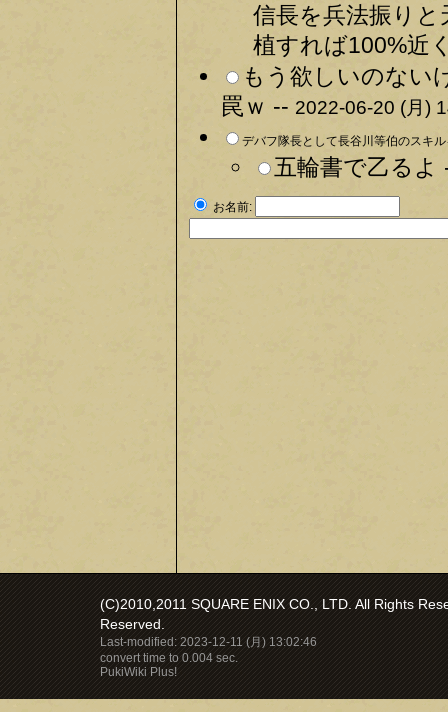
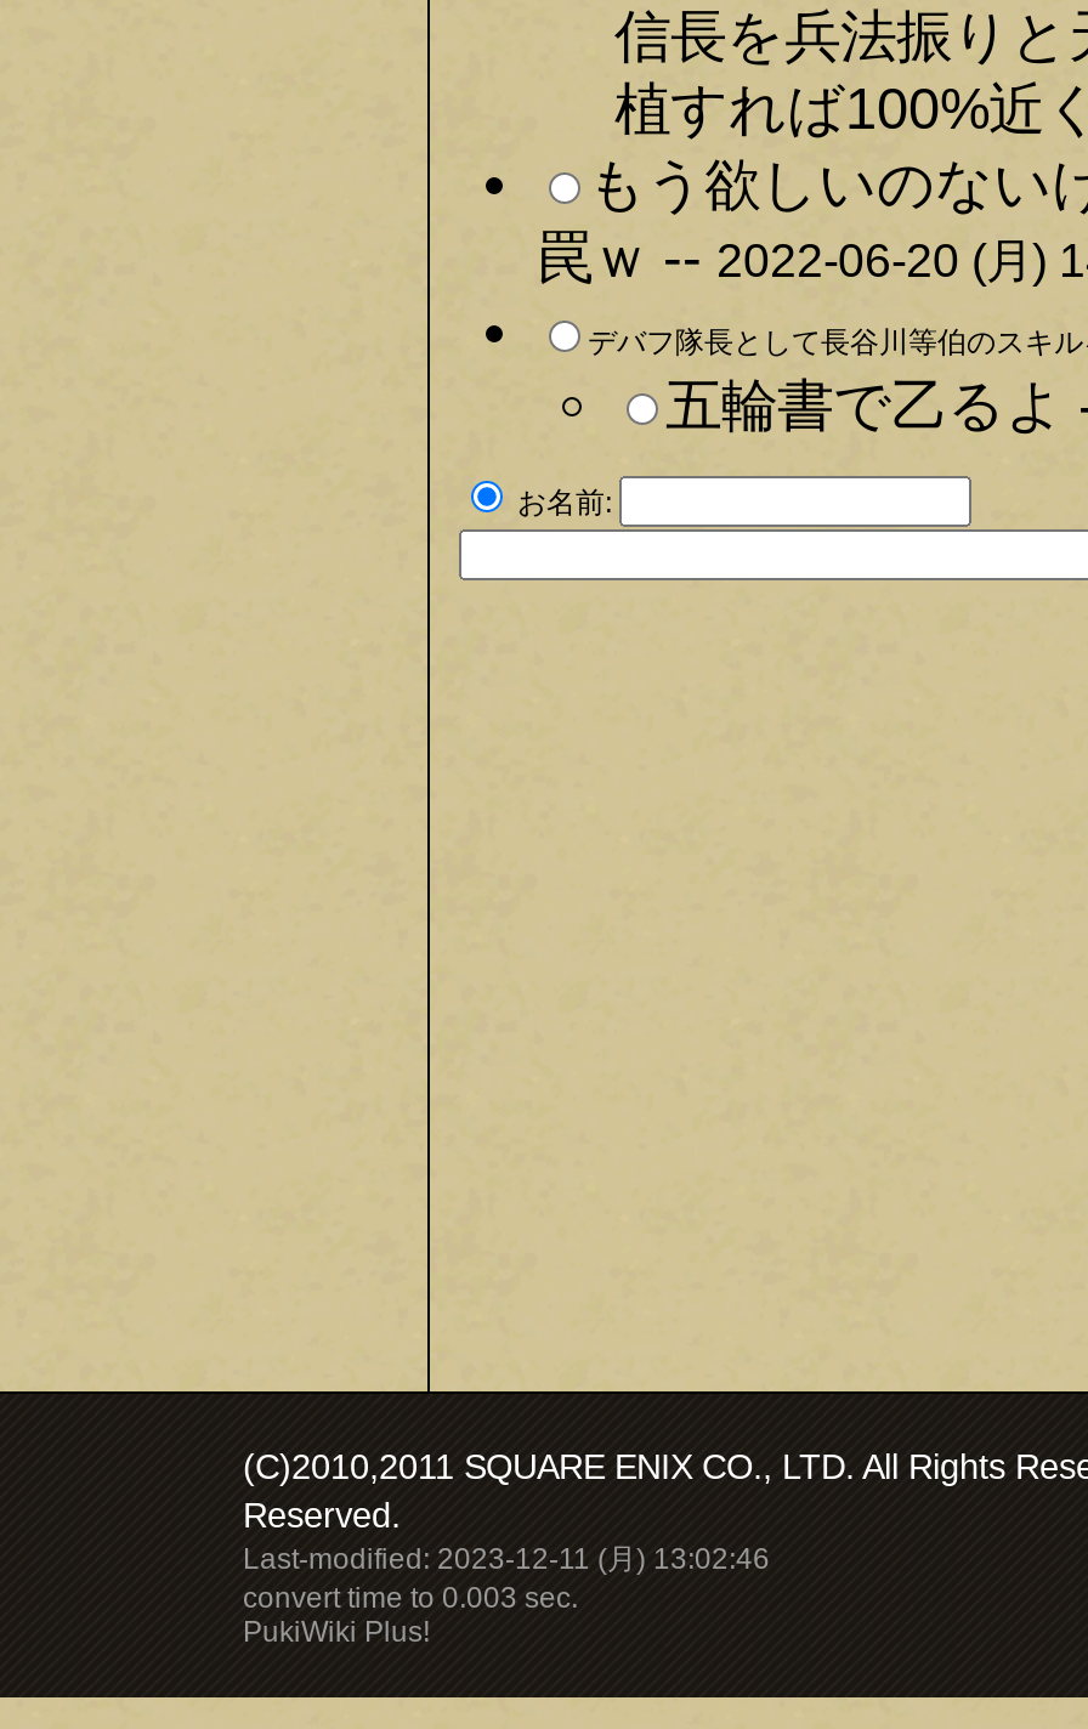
[100,651,238,665] convert time to 0.004 sec. -> [243,1581,578,1615] convert time to 0.003 sec.

